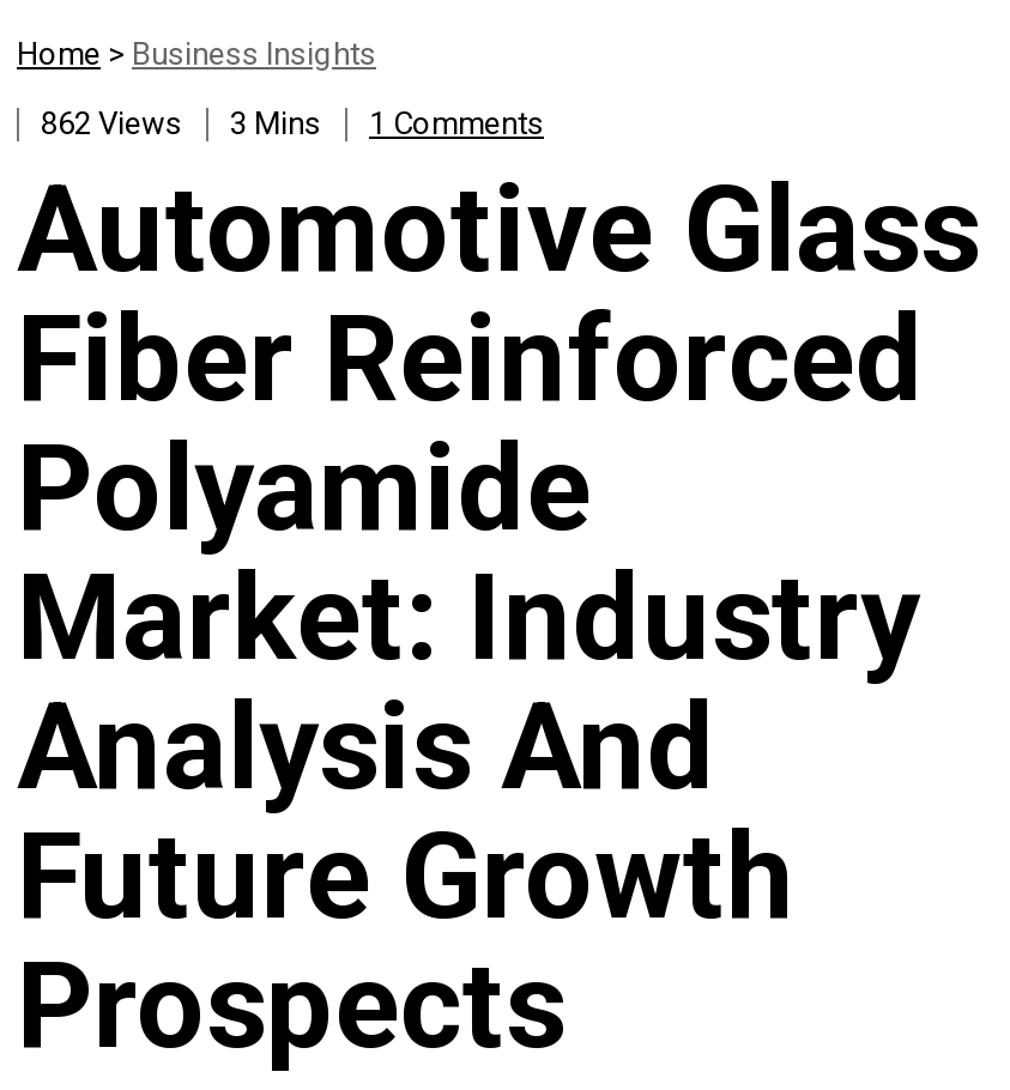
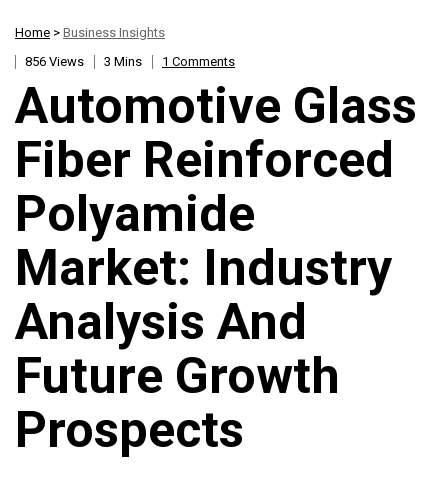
[41,106,544,142] 862 Views 3 Mins 1 Comments -> [25,54,235,69] 856 Views 3 Mins 1 Comments

